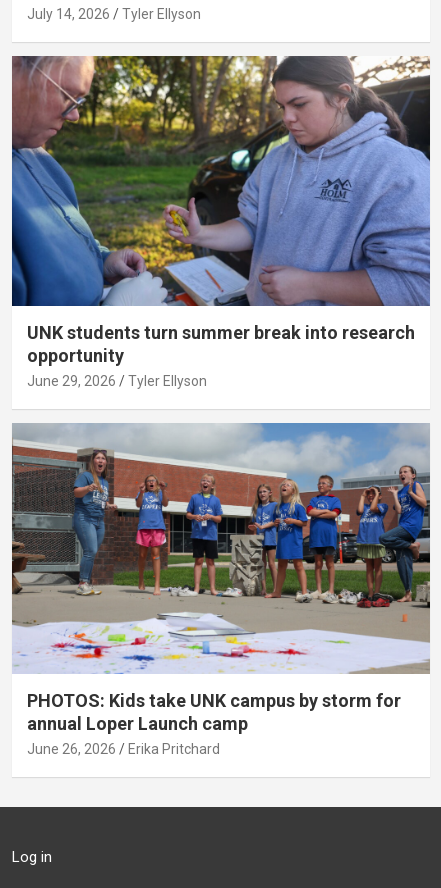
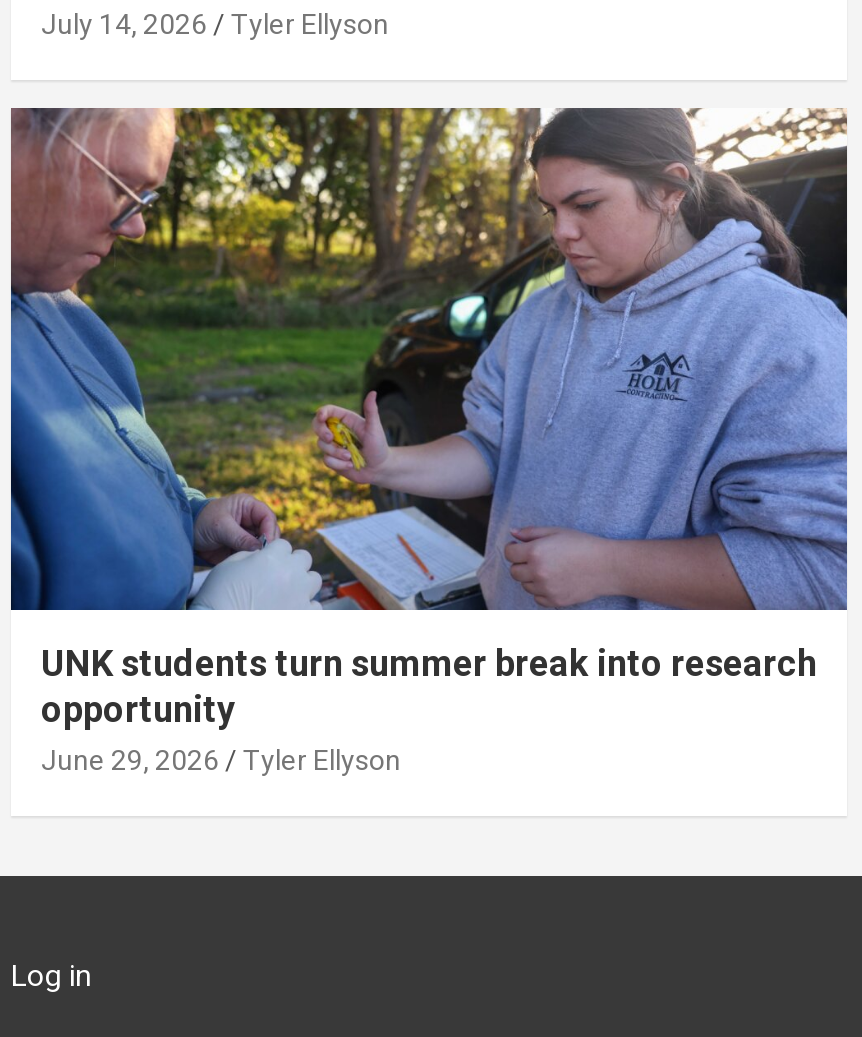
[11,422,431,757] [image] | PHOTOS: Kids take UNK campus by storm for | annual Loper Launch camp | June 26, 2026 | Erika Pritchard -> none

